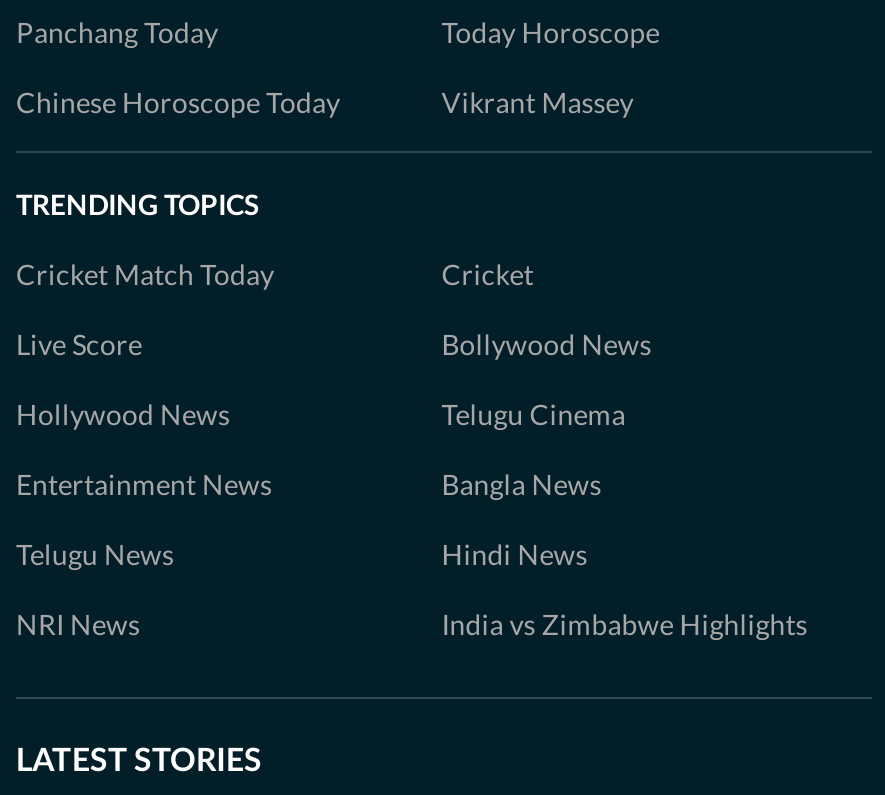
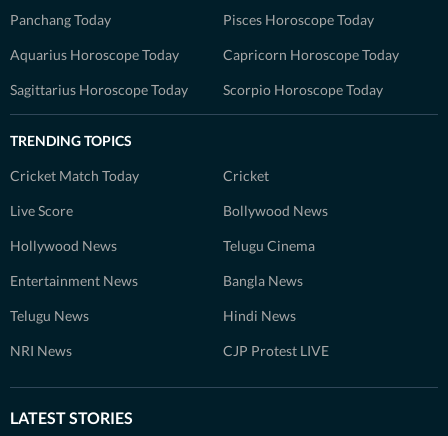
[16,15,659,119] Today Horoscope | Chinese Horoscope Today | Vikrant Massey -> [10,11,399,98] Pisces Horoscope Today | Aquarius Horoscope Today | Capricorn Horoscope Today | Sagittarius Horoscope Today | Scorpio Horoscope Today
[441,607,807,641] India vs Zimbabwe Highlights -> [223,342,329,359] CJP Protest LIVE

